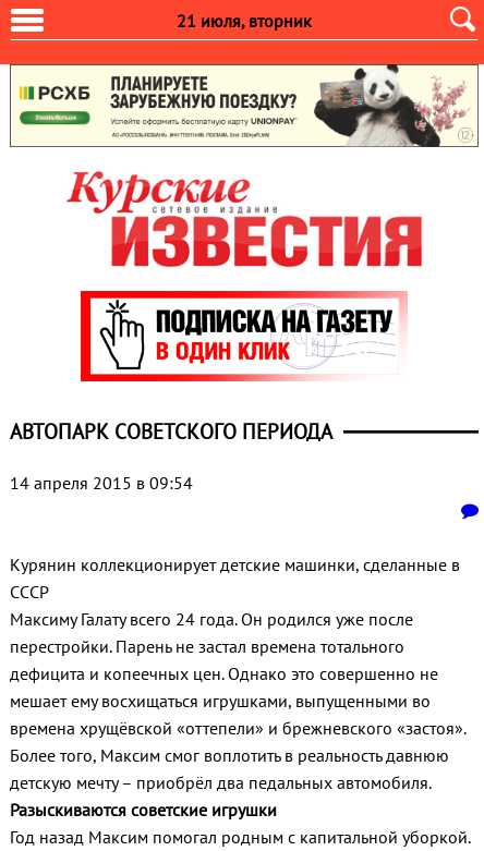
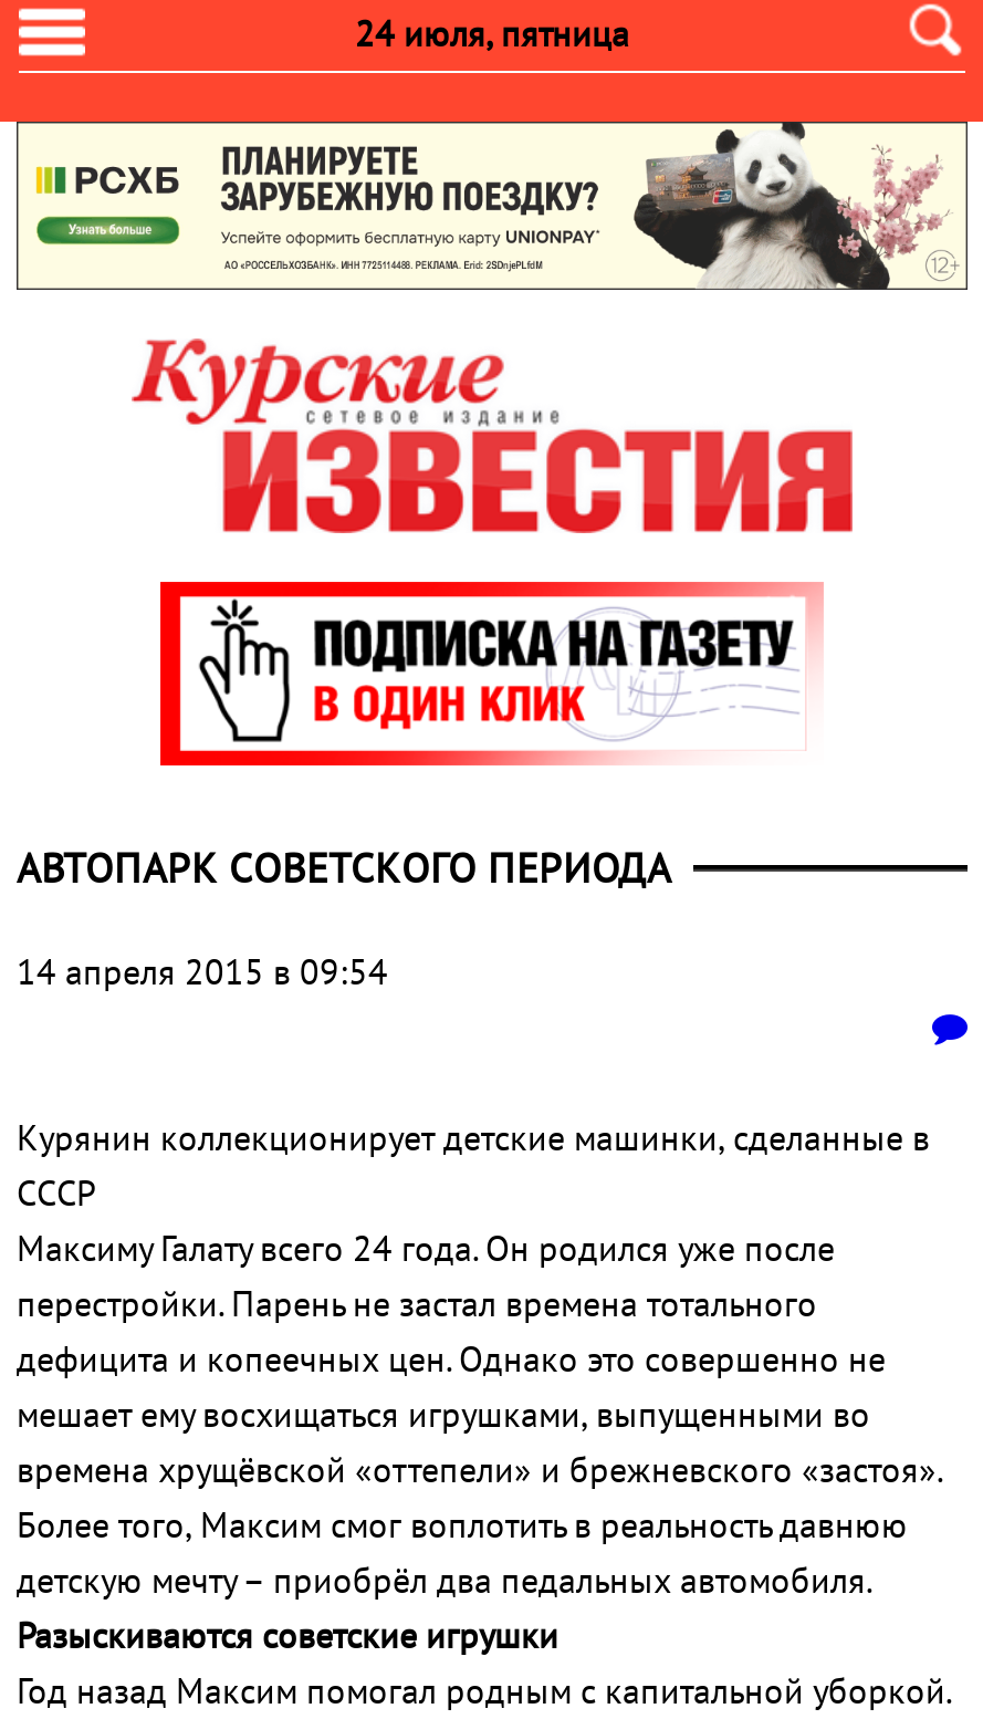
[177,10,312,32] 21 июля, вторник -> [355,11,629,55] 24 июля, пятница

